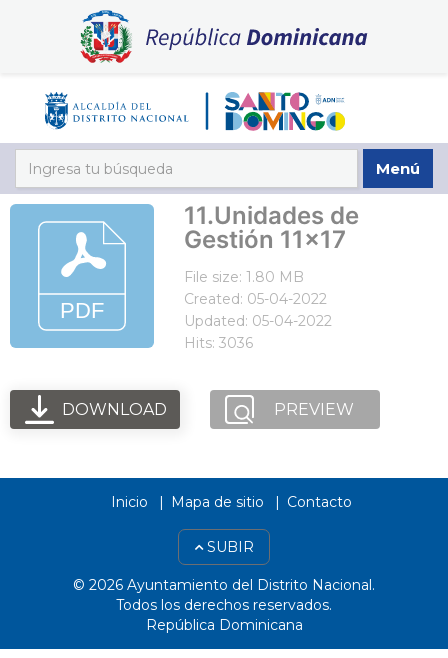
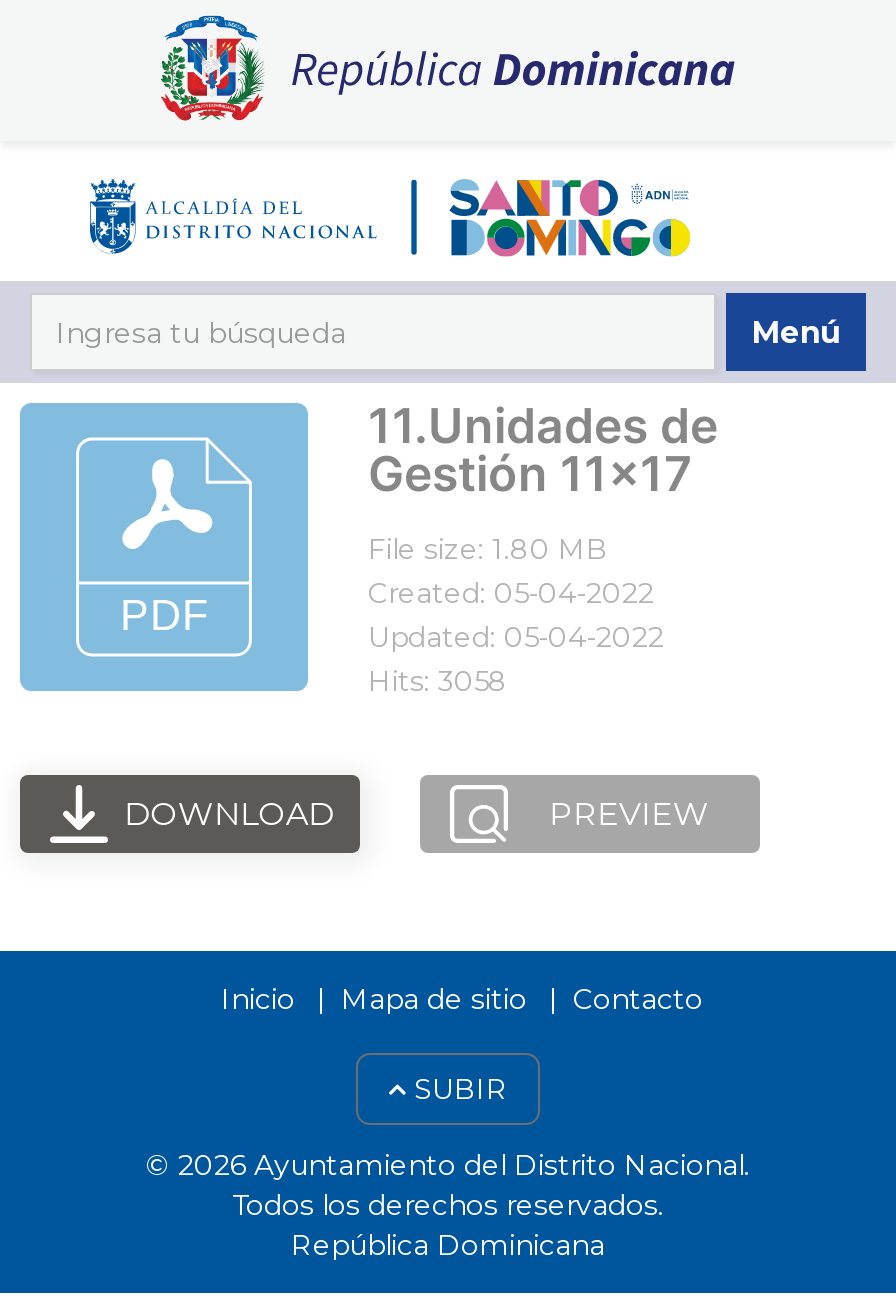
[184,334,253,352] Hits: 3036 -> [368,664,508,700] Hits: 3058

